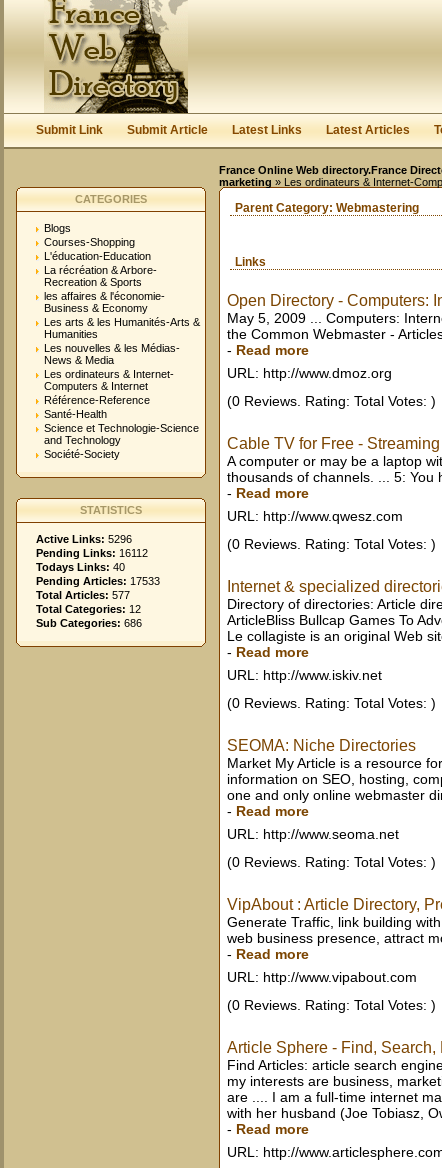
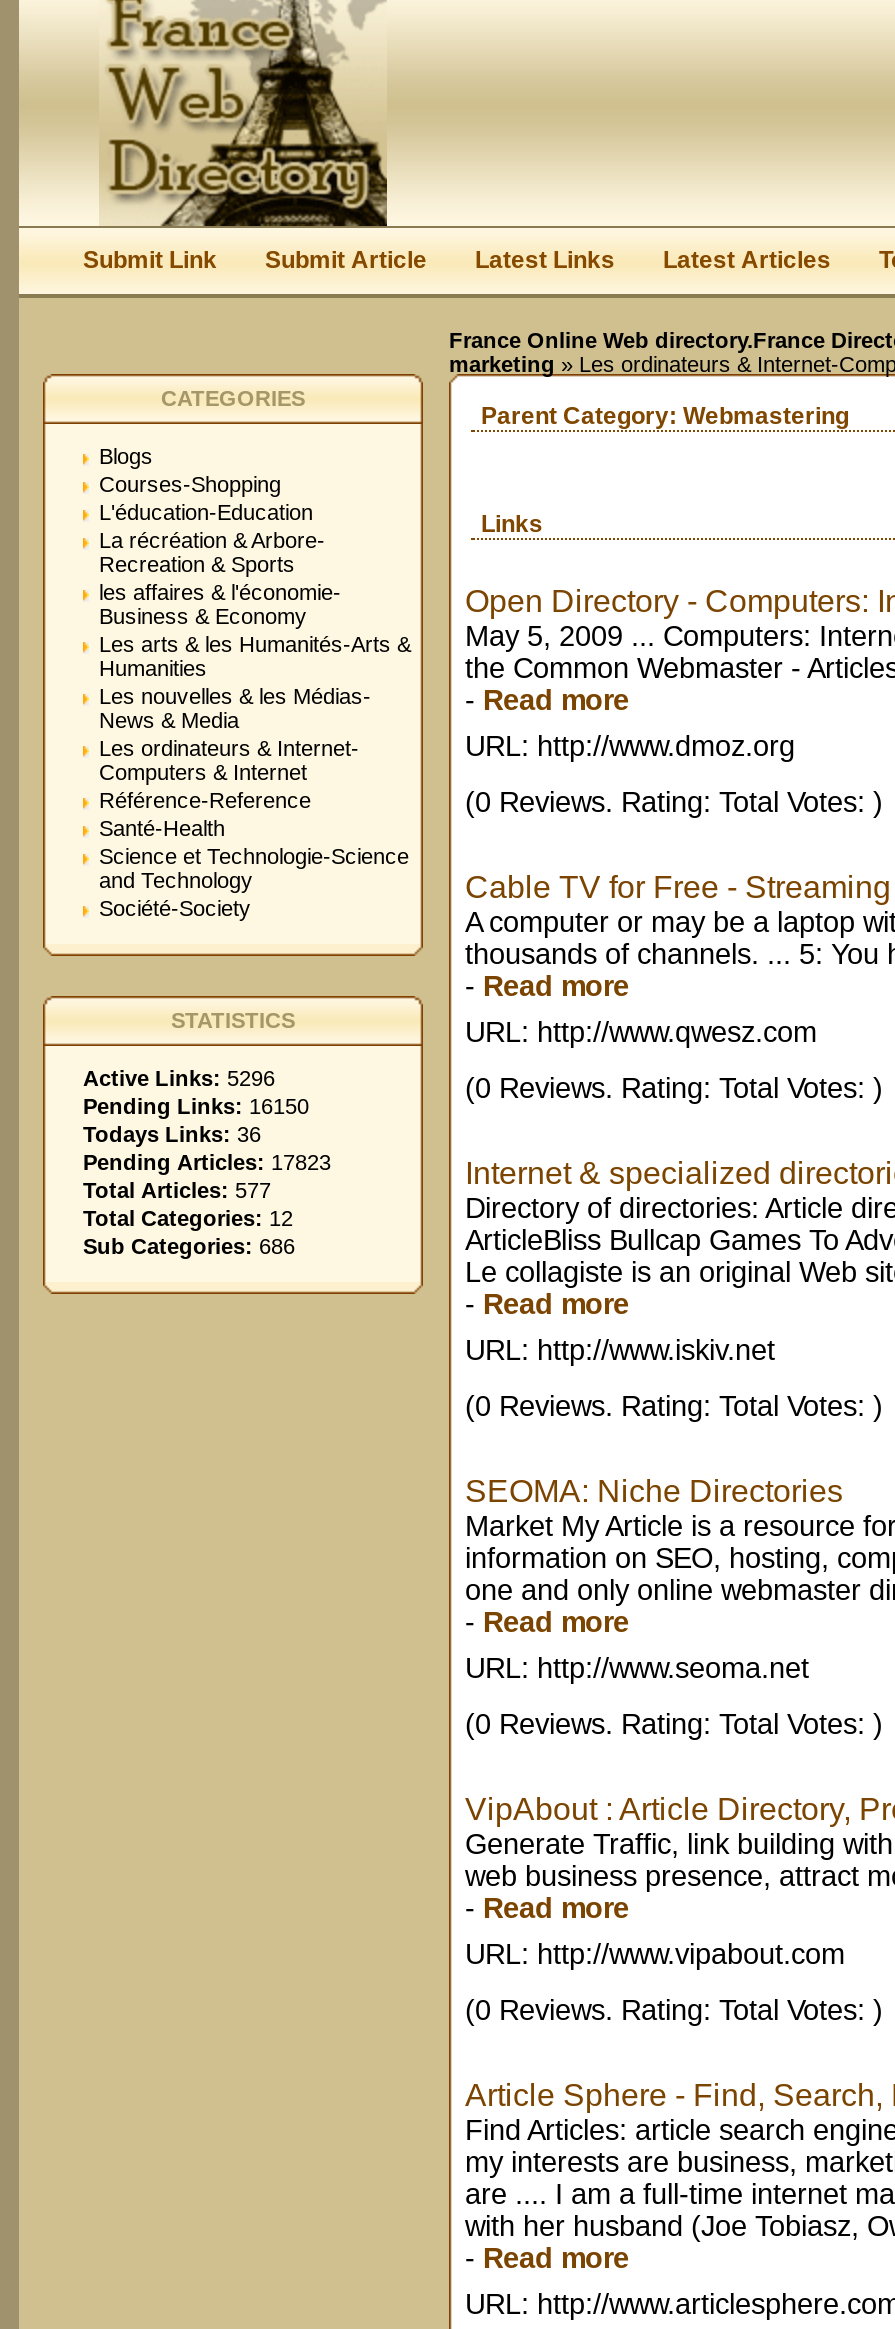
[36,547,148,559] Pending Links: 16112 -> [83,1094,309,1118] Pending Links: 16150
[36,561,125,573] Todays Links: 40 -> [83,1122,261,1146] Todays Links: 36
[36,575,160,587] Pending Articles: 17533 -> [83,1150,331,1174] Pending Articles: 17823

